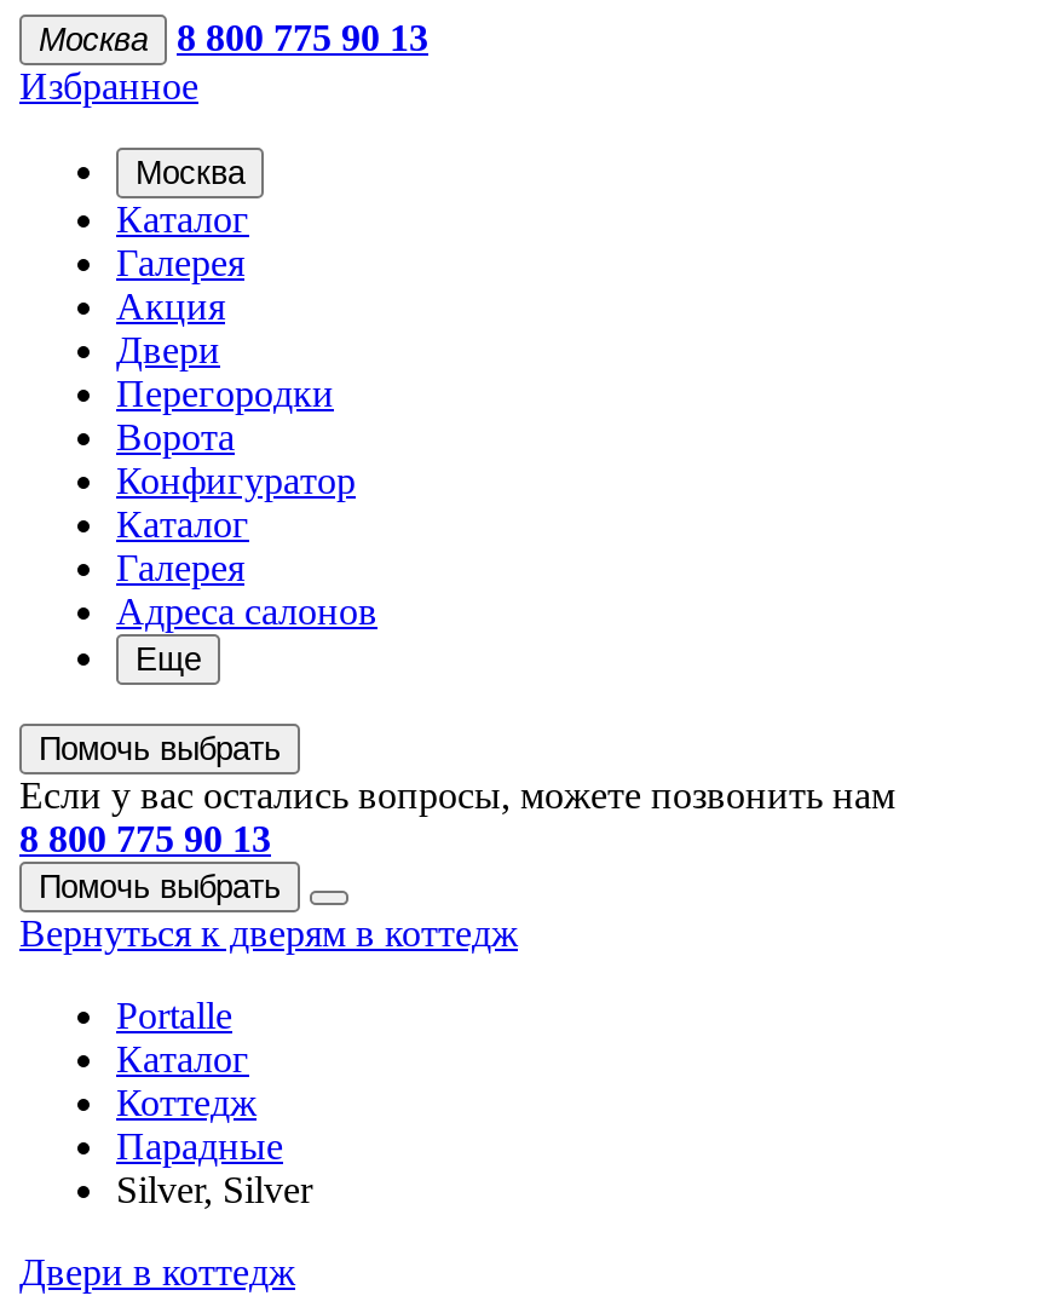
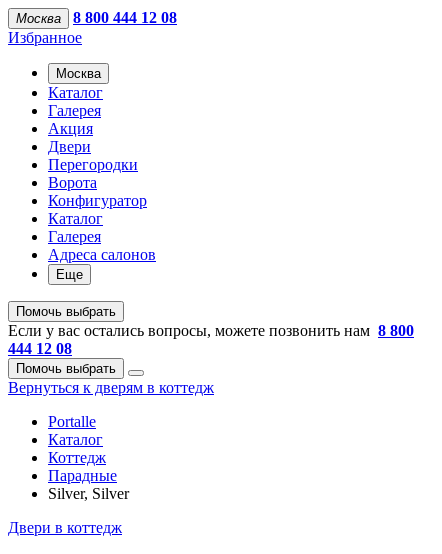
[39,17,428,58] Москва 8 800 775 90 13 -> [16,9,177,26] Москва 8 800 444 12 08
[19,774,905,859] Если у вас остались вопросы, можете позвонить нам | 8 800 775 90 13 -> [8,322,414,357] Если у вас остались вопросы, можете позвонить нам 8 800 | 444 12 08

